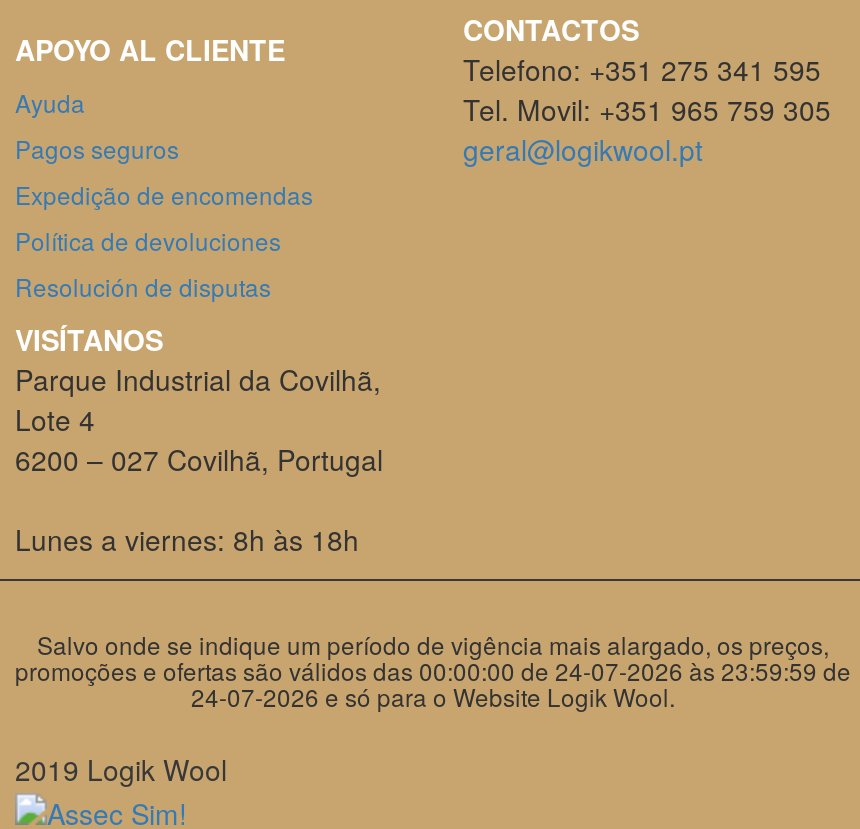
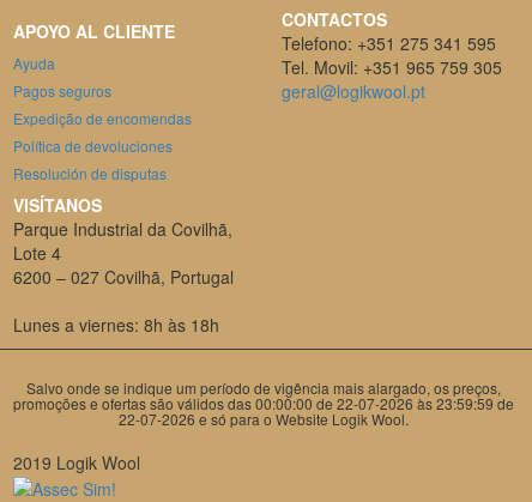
[15,653,851,687] promoções e ofertas são válidos das 00:00:00 de 24-07-2026 às 23:59:59 de -> [13,393,514,413] promoções e ofertas são válidos das 00:00:00 de 22-07-2026 às 23:59:59 de
[191,679,675,713] 24-07-2026 e só para o Website Logik Wool. -> [119,409,409,429] 22-07-2026 e só para o Website Logik Wool.

